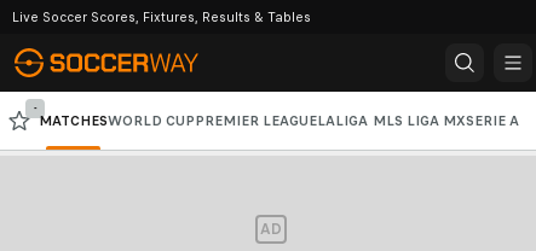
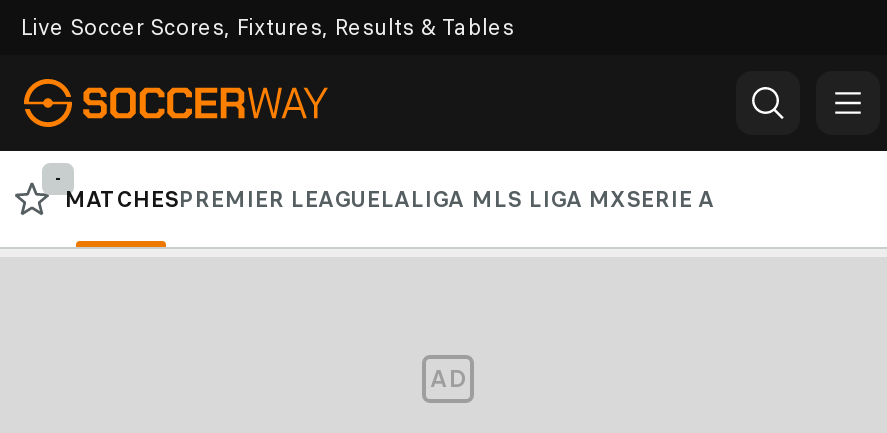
[39,112,519,129] MATCHESWORLD CUP PREMIER LEAGUELALIGA MLS LIGA MXSERIE A -> [64,185,714,213] MATCHESPREMIER LEAGUELALIGA MLS LIGA MXSERIE A

